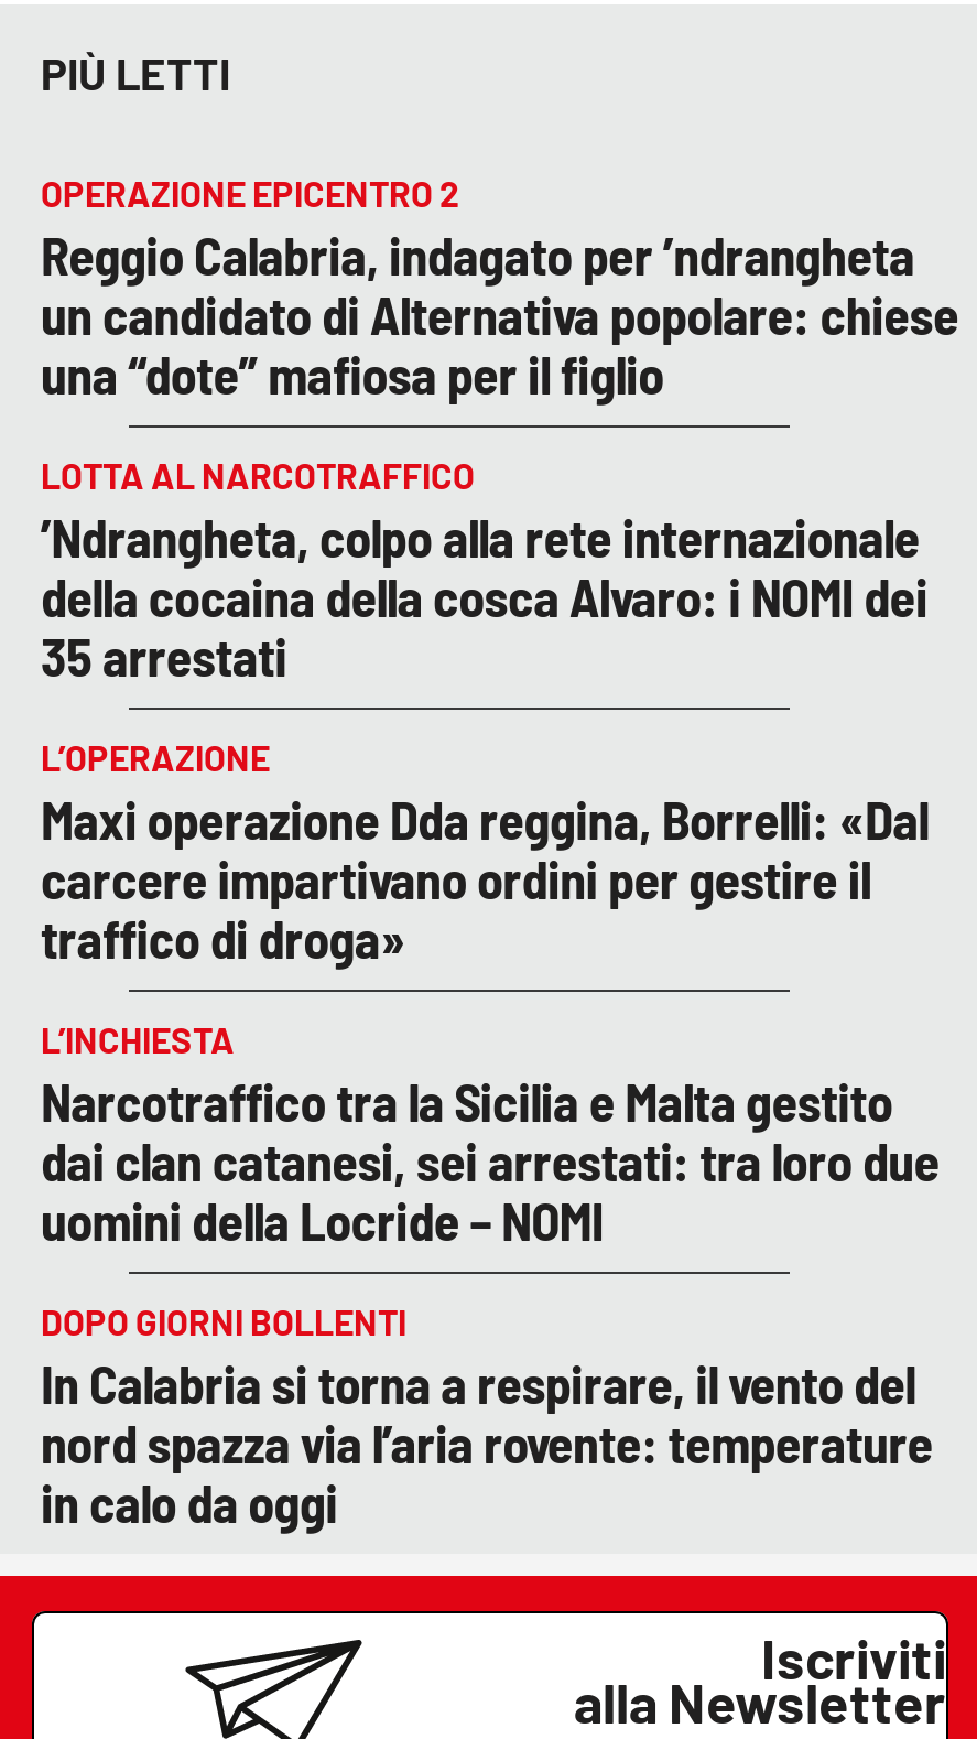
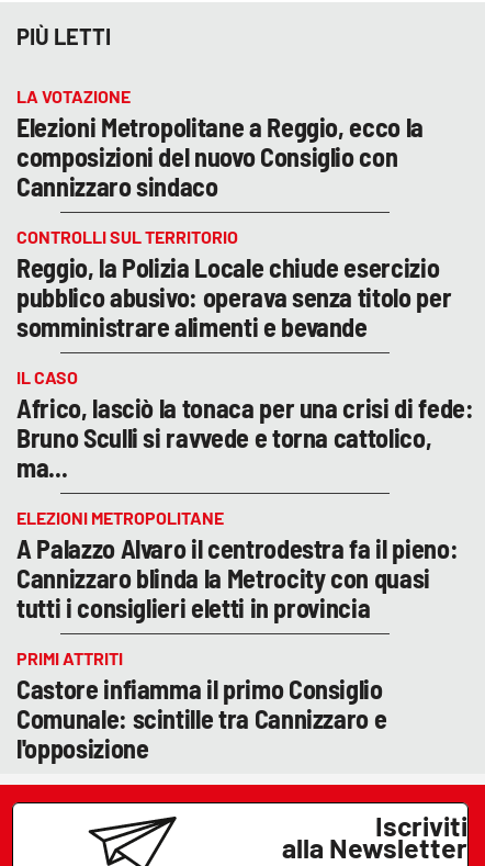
[41,171,958,405] OPERAZIONE EPICENTRO 2 | Reggio Calabria, indagato per ’ndrangheta | un candidato di Alternativa popolare: chiese | una “dote” mafiosa per il figlio -> [16,85,424,202] LA VOTAZIONE | Elezioni Metropolitane a Reggio, ecco la | composizioni del nuovo Consiglio con | Cannizzaro sindaco
[41,453,928,687] LOTTA AL NARCOTRAFFICO | ’Ndrangheta, colpo alla rete internazionale | della cocaina della cosca Alvaro: i NOMI dei | 35 arrestati -> [16,226,451,342] CONTROLLI SUL TERRITORIO | Reggio, la Polizia Locale chiude esercizio | pubblico abusivo: operava senza titolo per | somministrare alimenti e bevande
[41,735,929,969] L’OPERAZIONE | Maxi operazione Dda reggina, Borrelli: «Dal | carcere impartivano ordini per gestire il | traffico di droga» -> [16,366,474,483] IL CASO | Africo, lasciò la tonaca per una crisi di fede: | Bruno Sculli si ravvede e torna cattolico, | ma...
[41,1017,939,1251] L’INCHIESTA | Narcotraffico tra la Sicilia e Malta gestito | dai clan catanesi, sei arrestati: tra loro due | uomini della Locride – NOMI -> [16,507,458,623] ELEZIONI METROPOLITANE | A Palazzo Alvaro il centrodestra fa il pieno: | Cannizzaro blinda la Metrocity con quasi | tutti i consiglieri eletti in provincia
[41,1300,933,1533] DOPO GIORNI BOLLENTI | In Calabria si torna a respirare, il vento del | nord spazza via l’aria rovente: temperature | in calo da oggi -> [16,647,387,763] PRIMI ATTRITI | Castore infiamma il primo Consiglio | Comunale: scintille tra Cannizzaro e | l'opposizione

